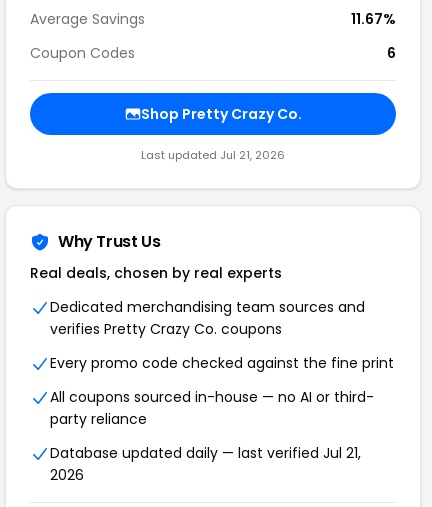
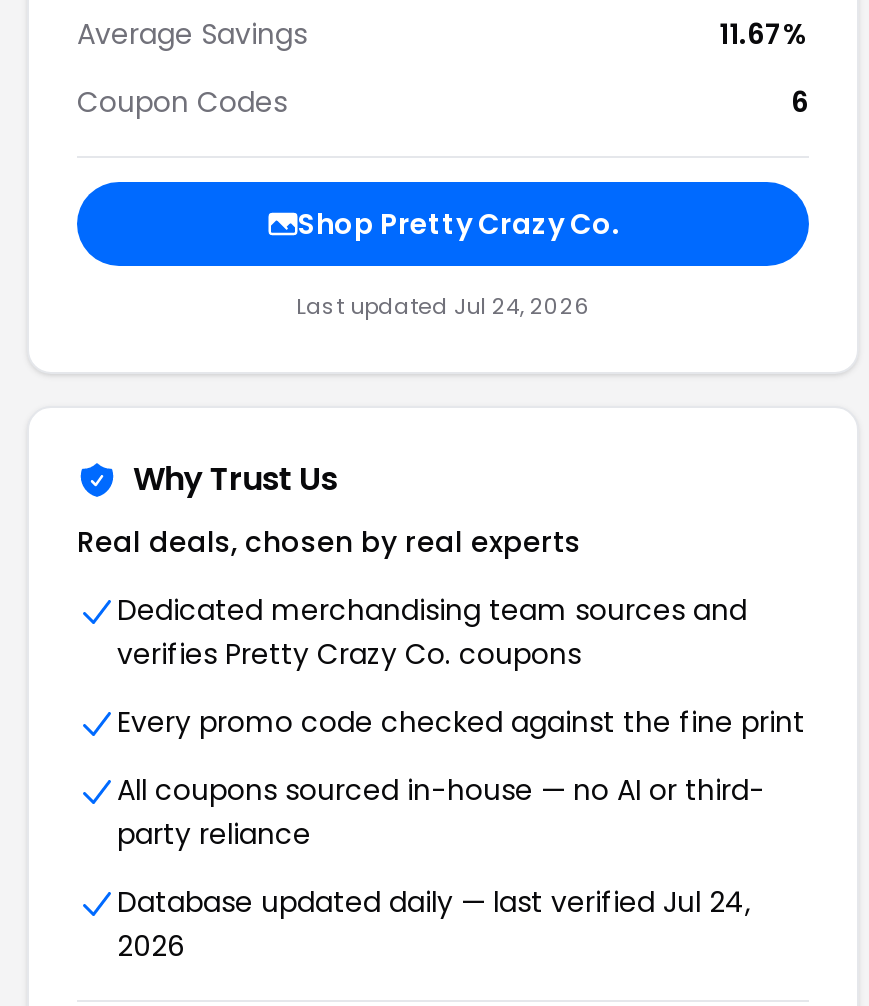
[141,147,285,163] Last updated Jul 21, 2026 -> [296,290,590,322] Last updated Jul 24, 2026
[50,443,361,463] Database updated daily — last verified Jul 21, -> [117,882,751,922] Database updated daily — last verified Jul 24,

